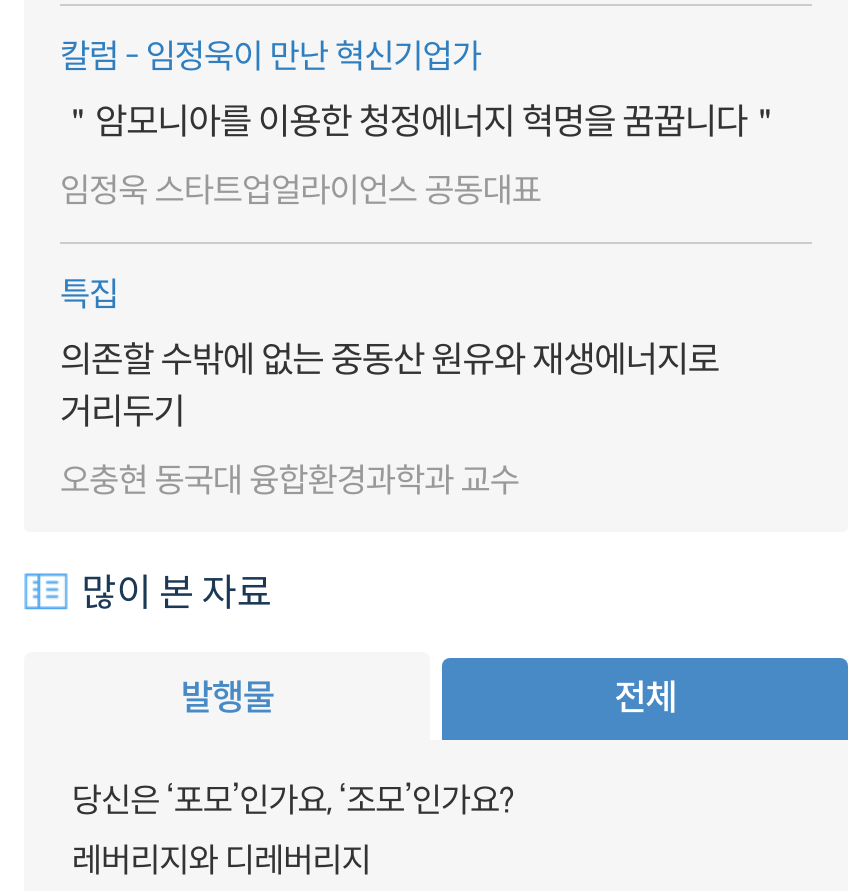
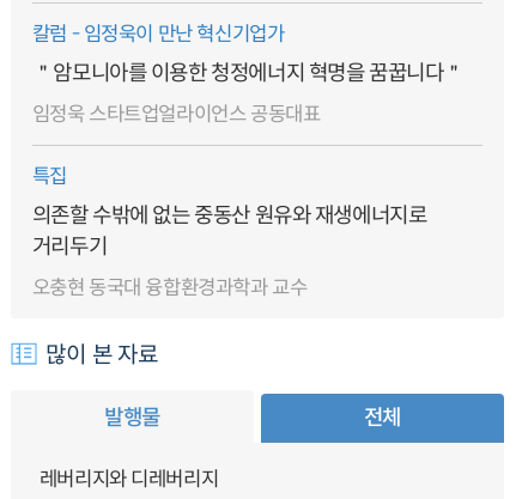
[72,780,514,822] 당신은 ‘포모’인가요, ‘조모’인가요? -> none

